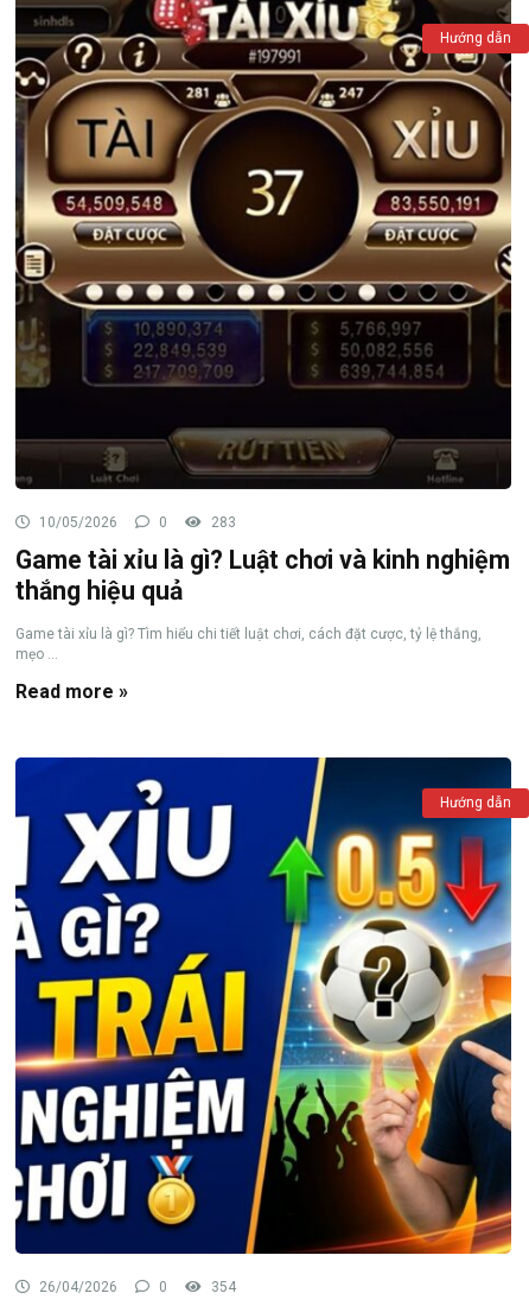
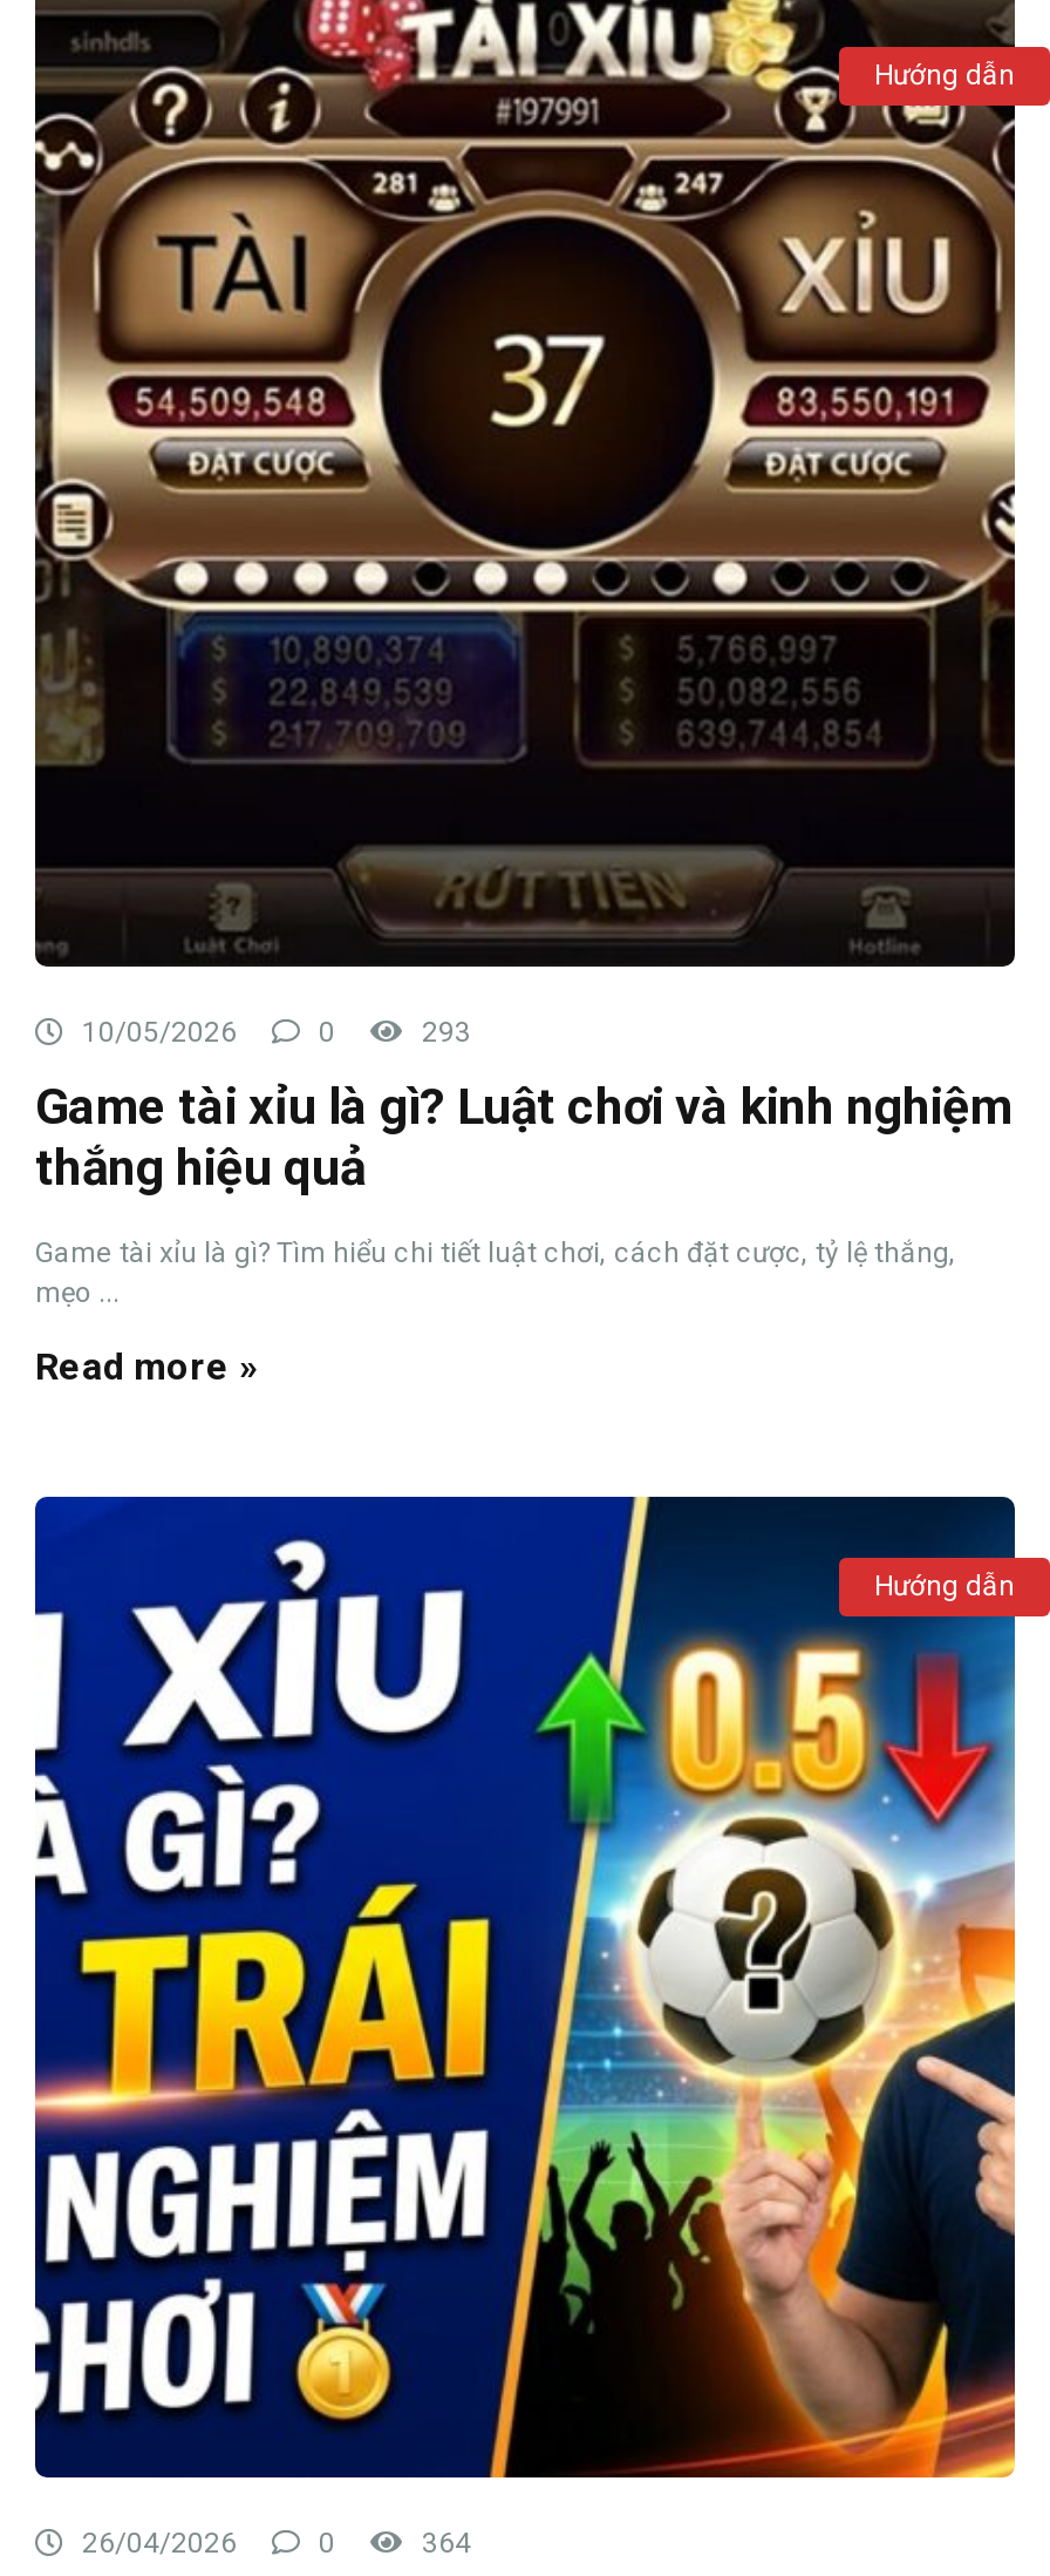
[208,514,236,531] 283 -> [415,1016,471,1049] 293
[208,1279,236,1295] 354 -> [415,2527,471,2560] 364

